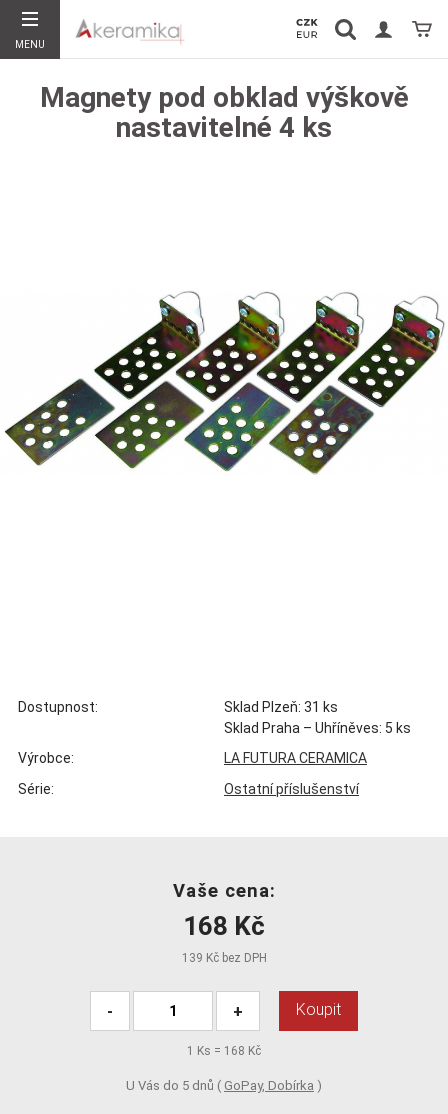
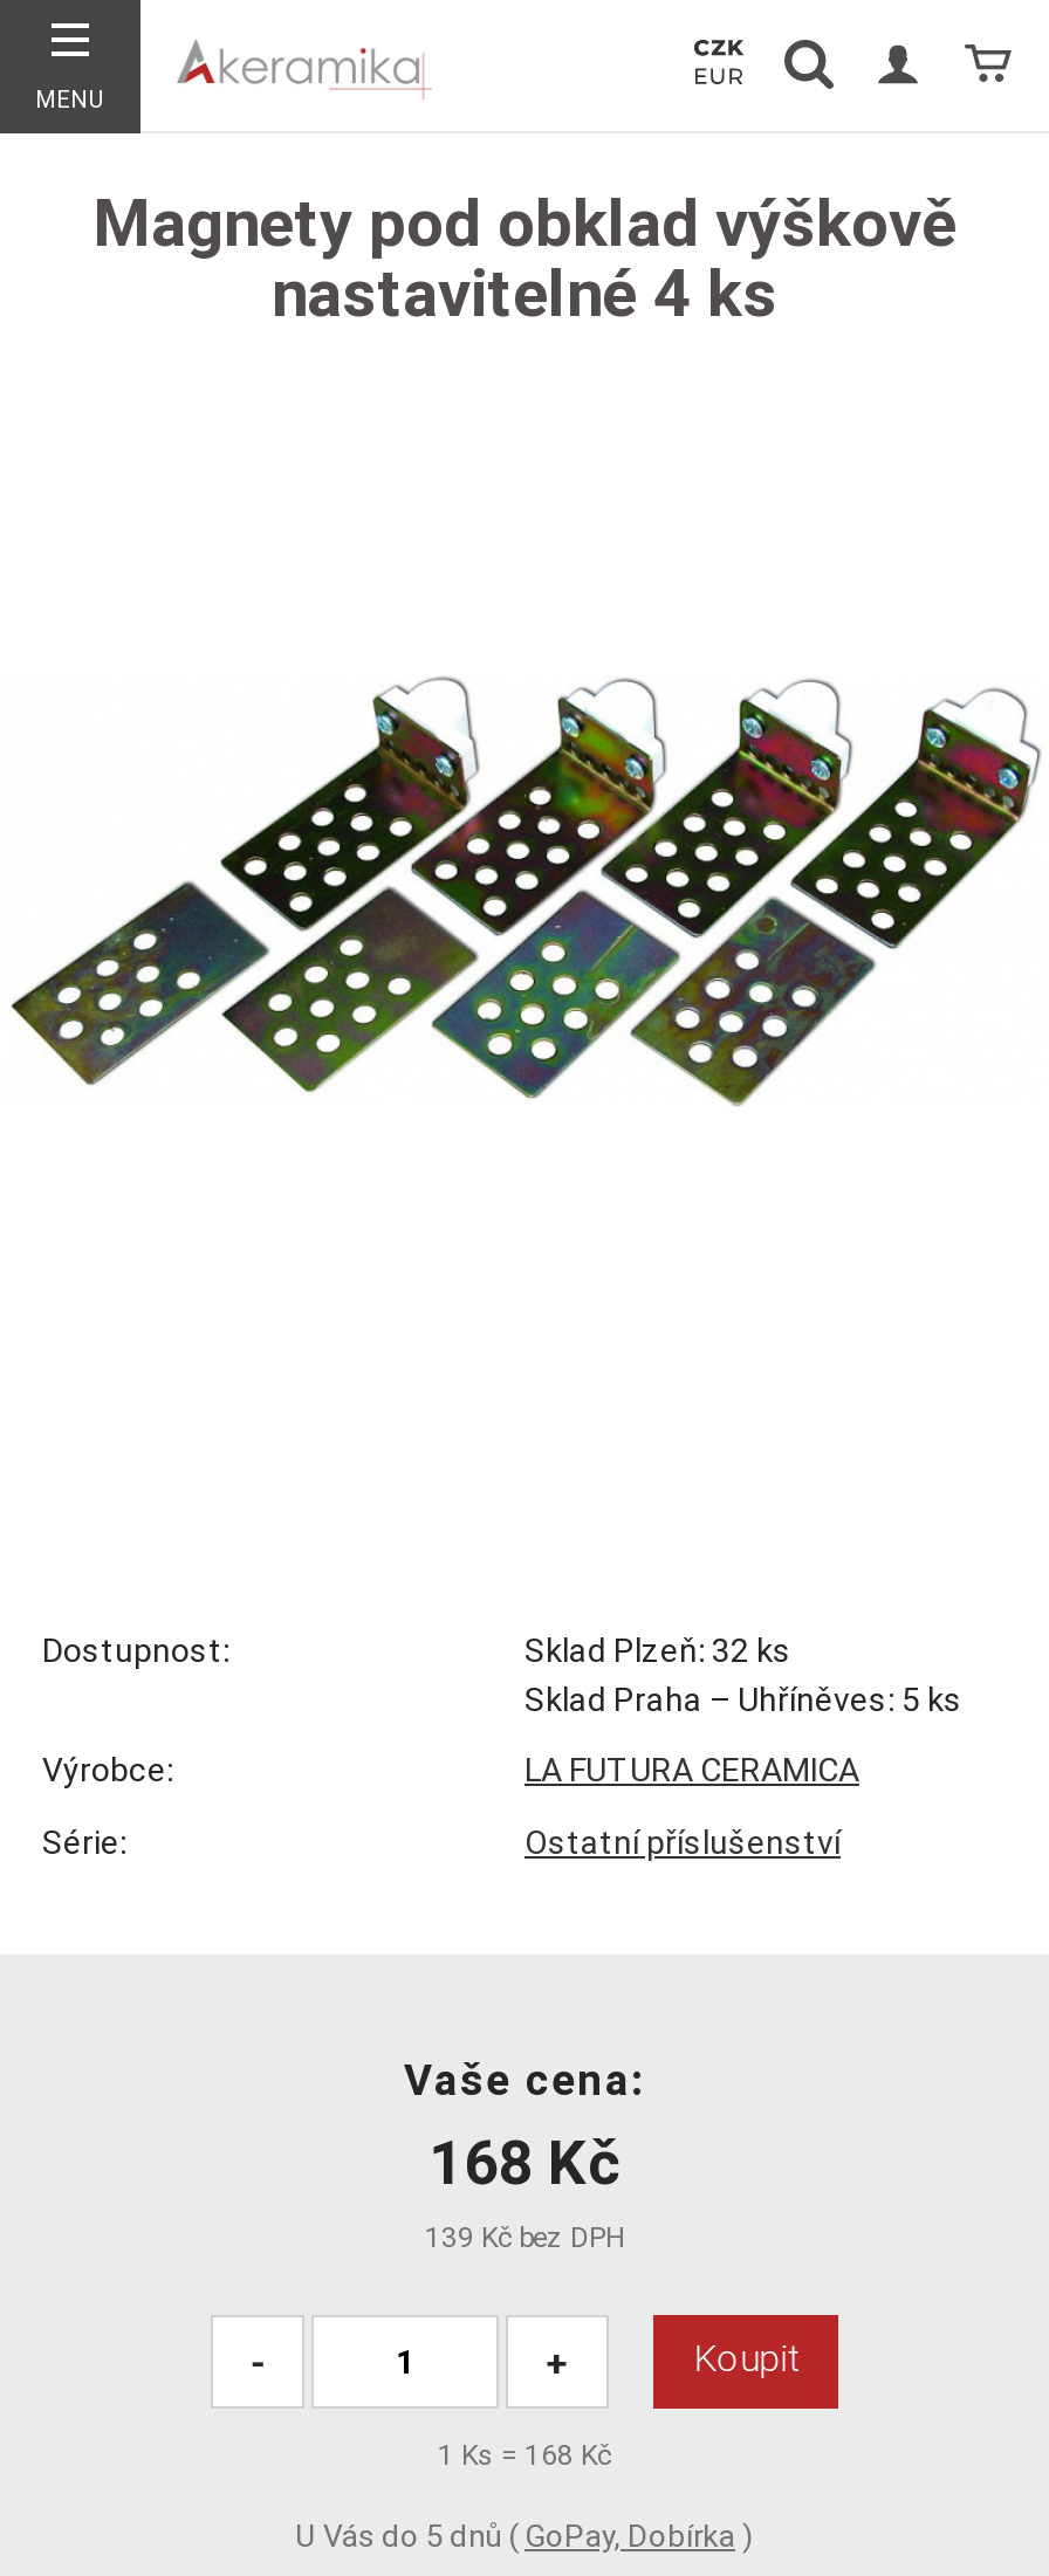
[224,699,338,715] Sklad Plzeň: 31 ks -> [524,1631,791,1668] Sklad Plzeň: 32 ks

